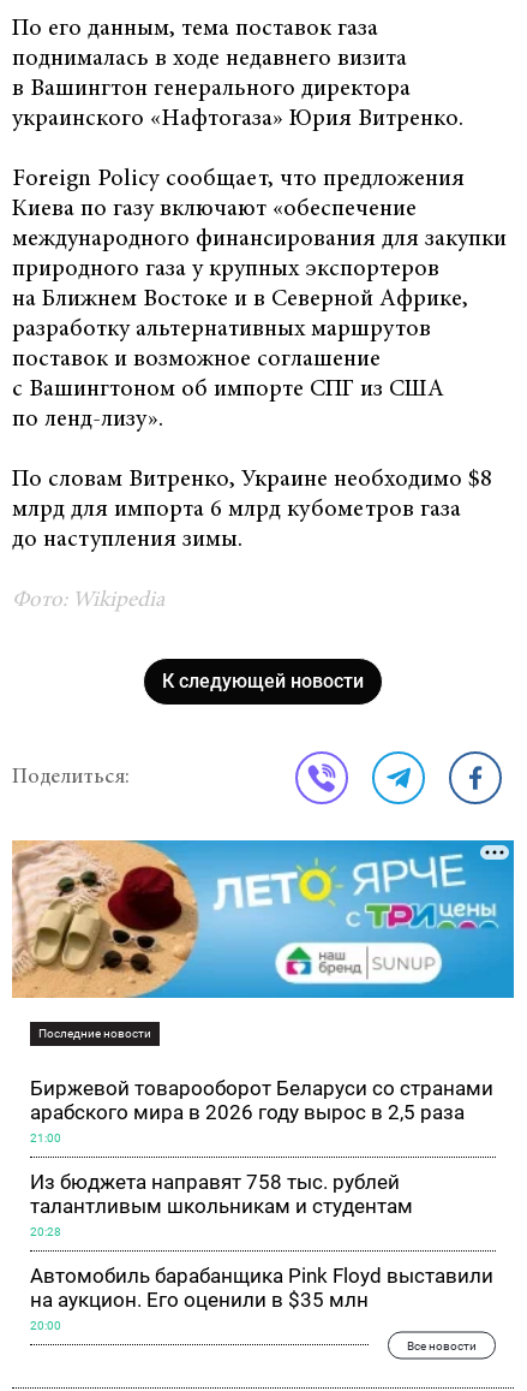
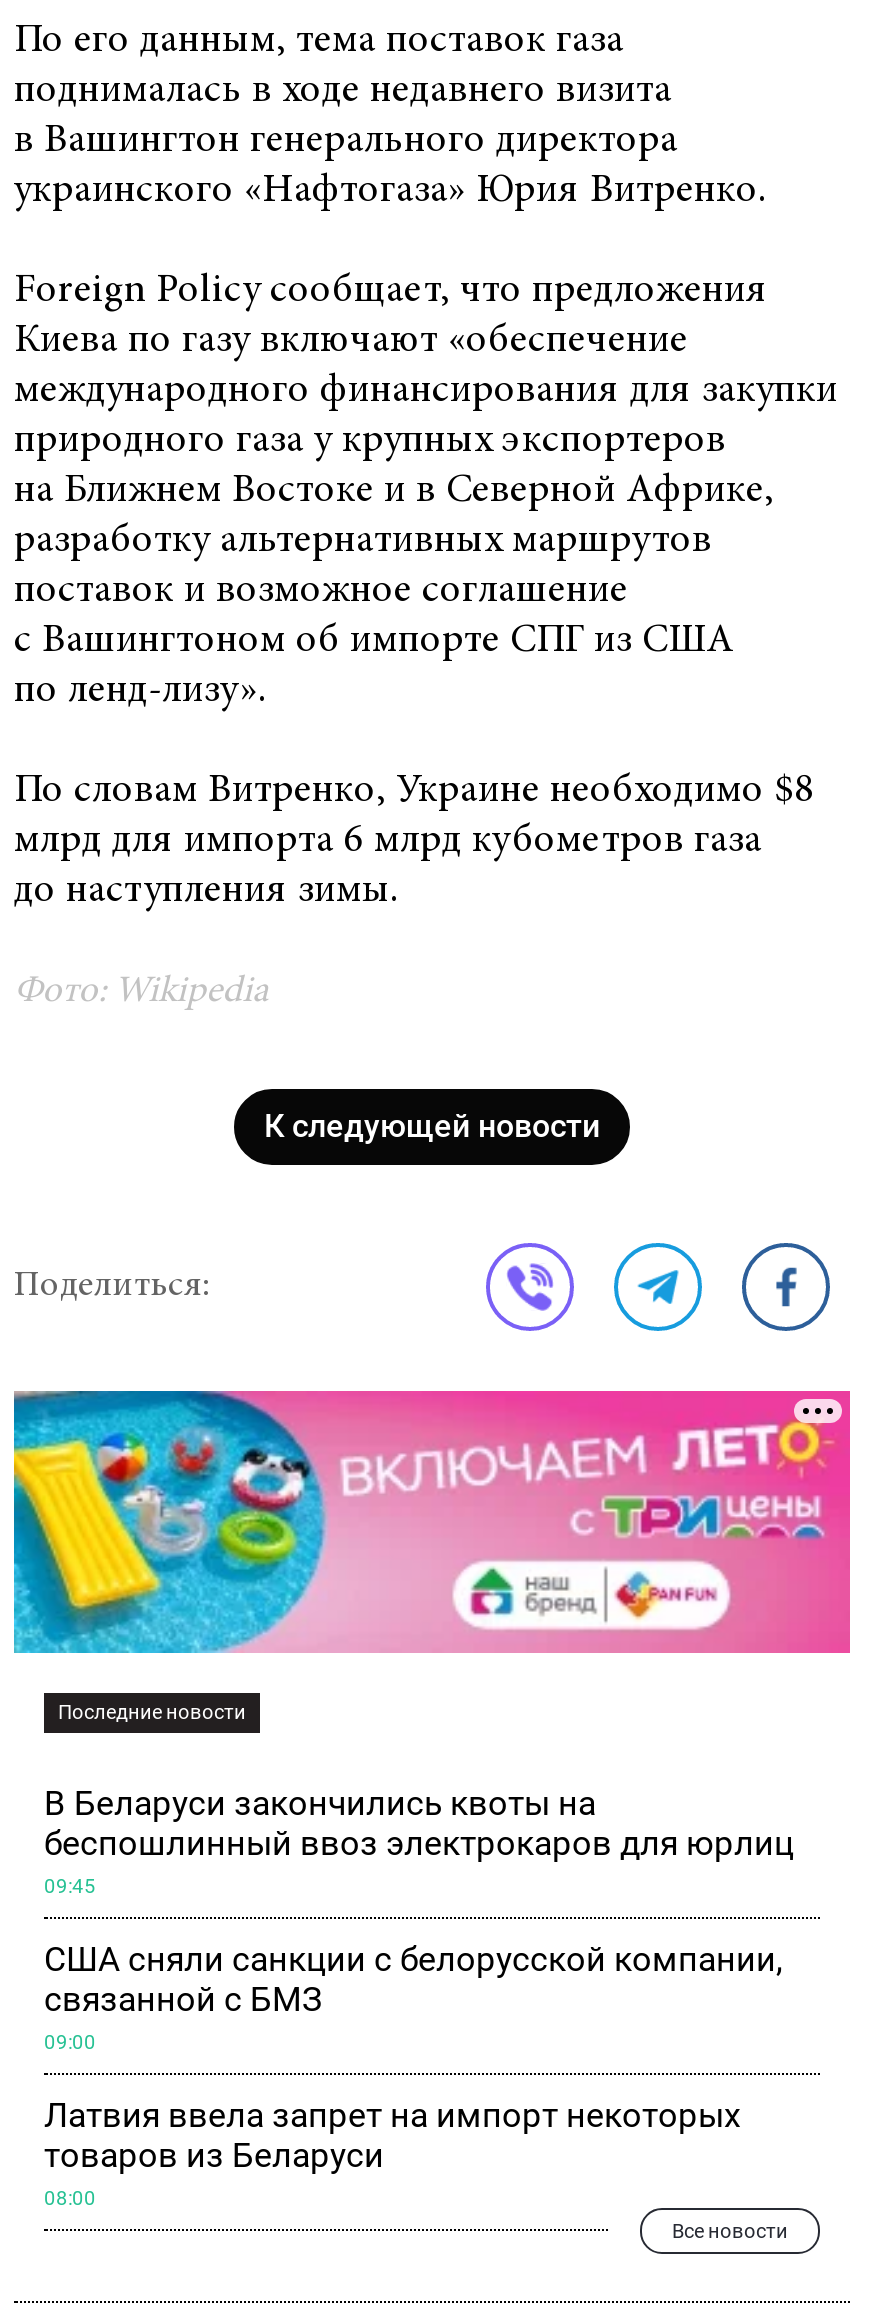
[11,839,515,999] [image] -> [12,1389,852,1655] [image]
[30,1076,493,1124] Биржевой товарооборот Беларуси со странами | арабского мира в 2026 году вырос в 2,5 раза -> [44,1782,794,1862] В Беларуси закончились квоты на | беспошлинный ввоз электрокаров для юрлиц
[30,1131,61,1144] 21:00 -> [44,1874,96,1896] 09:45
[30,1169,413,1217] Из бюджета направят 758 тыс. рублей | талантливым школьникам и студентам -> [44,1938,782,2018] США сняли санкции с белорусской компании, | связанной с БМЗ
[30,1225,61,1238] 20:28 -> [44,2030,96,2052] 09:00
[30,1263,493,1311] Автомобиль барабанщика Pink Floyd выставили | на аукцион. Его оценили в $35 млн -> [44,2094,740,2174] Латвия ввела запрет на импорт некоторых | товаров из Беларуси
[30,1318,61,1332] 20:00 -> [44,2186,96,2208] 08:00

